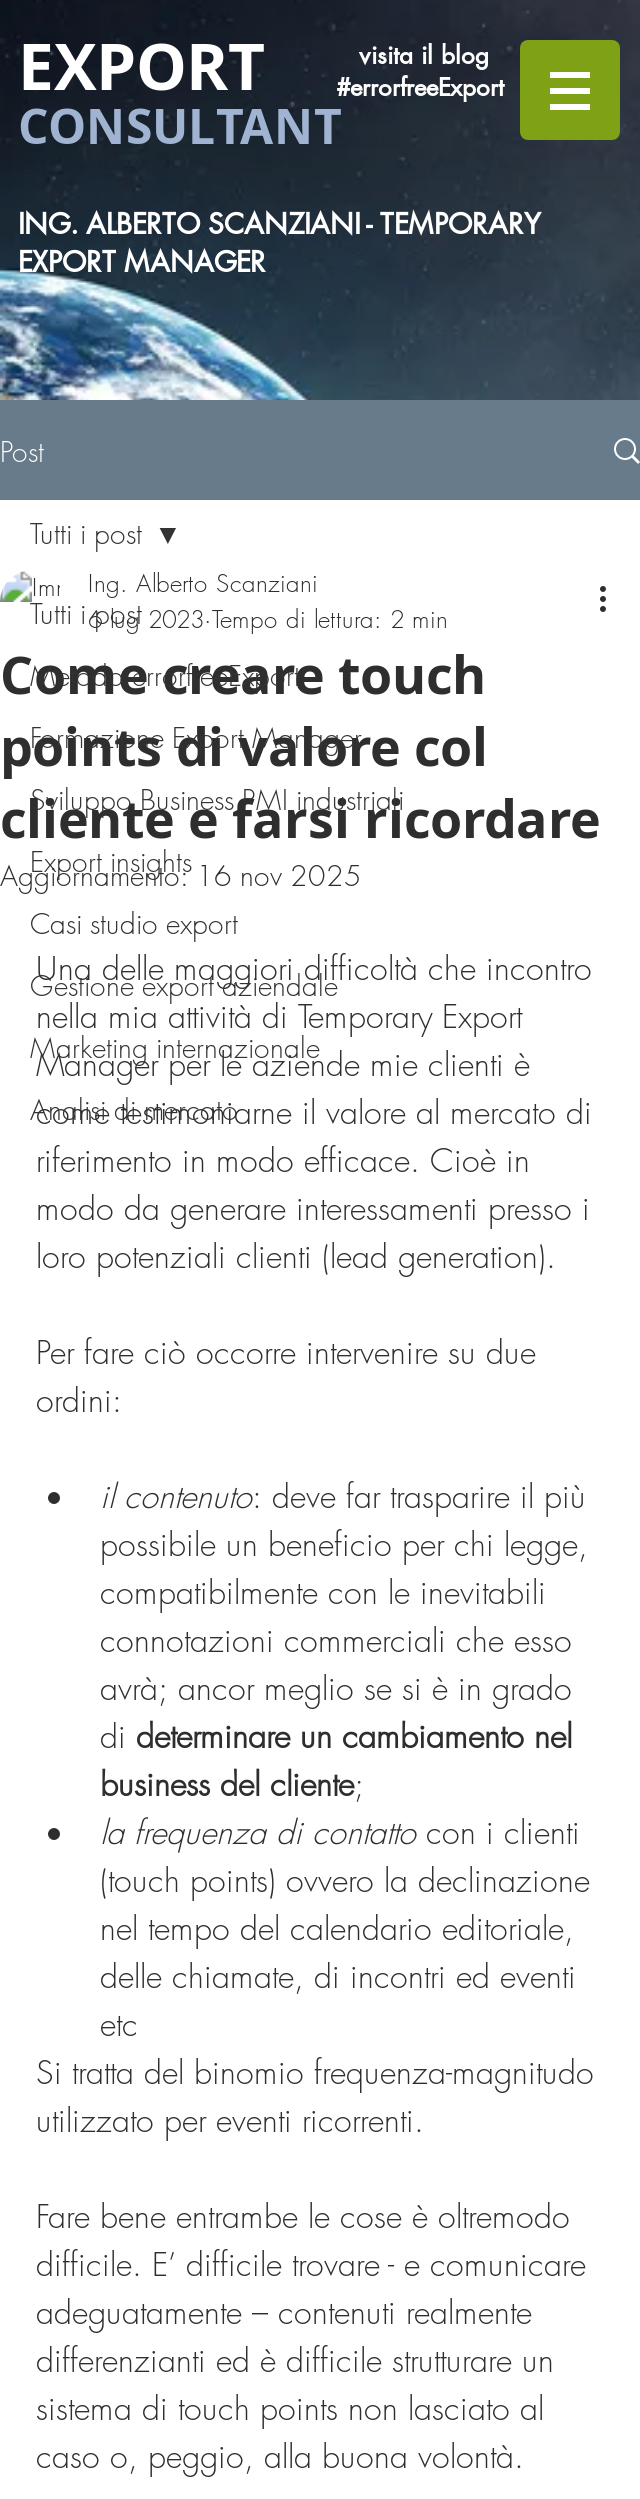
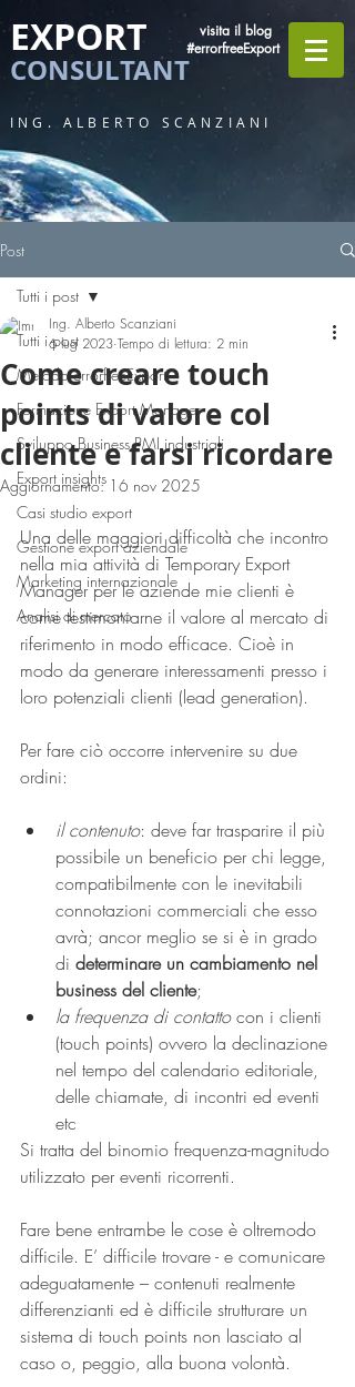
[18,204,540,280] ING. ALBERTO SCANZIANI - TEMPORARY | EXPORT MANAGER -> [10,113,272,131] ING. ALBERTO SCANZIANI

